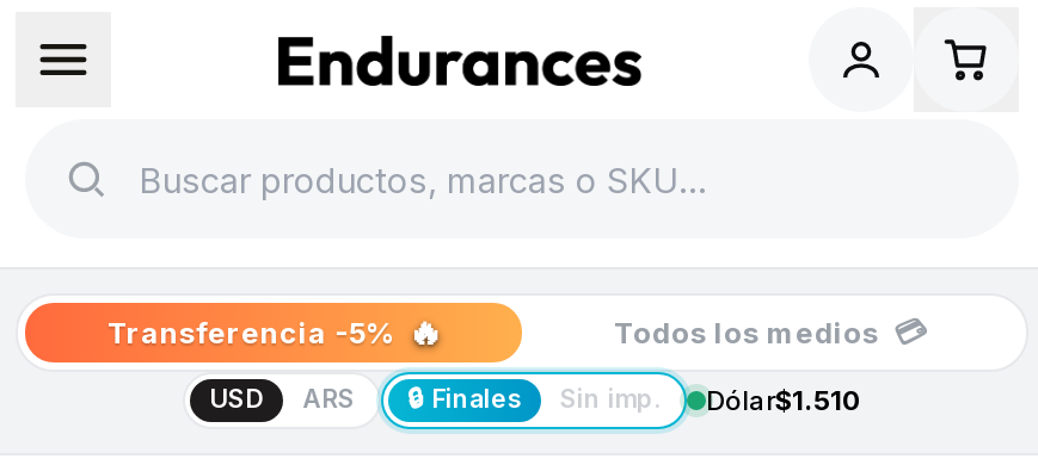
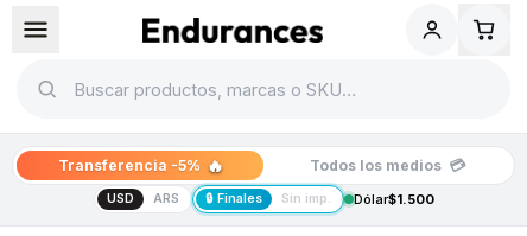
[706,384,861,417] Dólar $1.510 -> [353,191,434,208] Dólar $1.500

